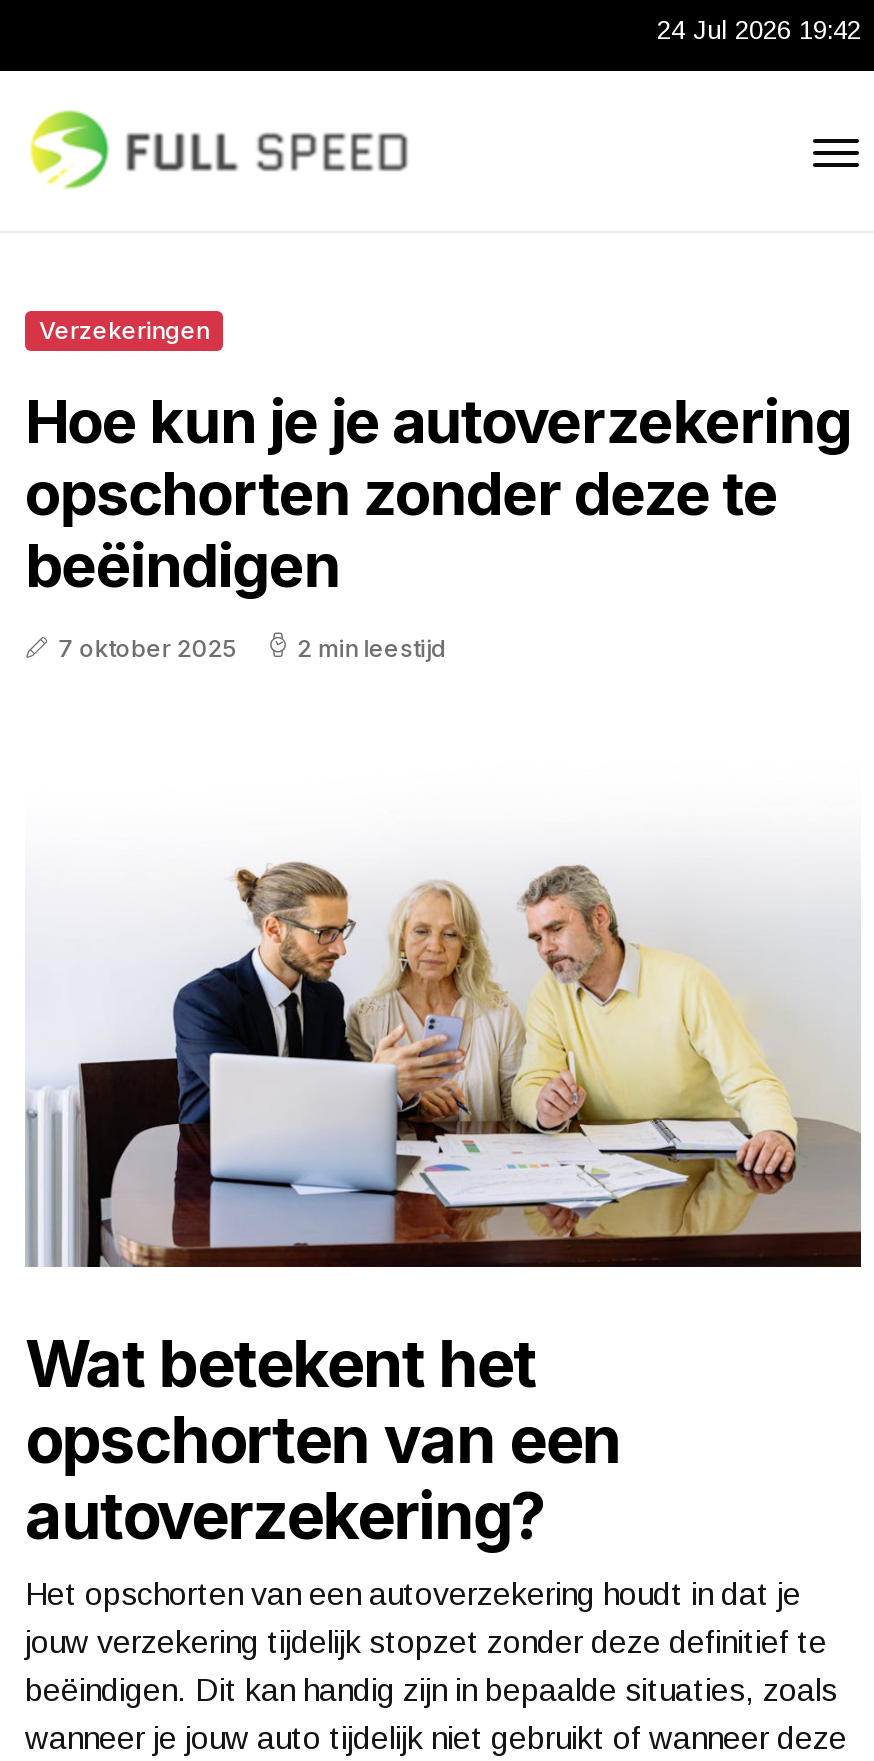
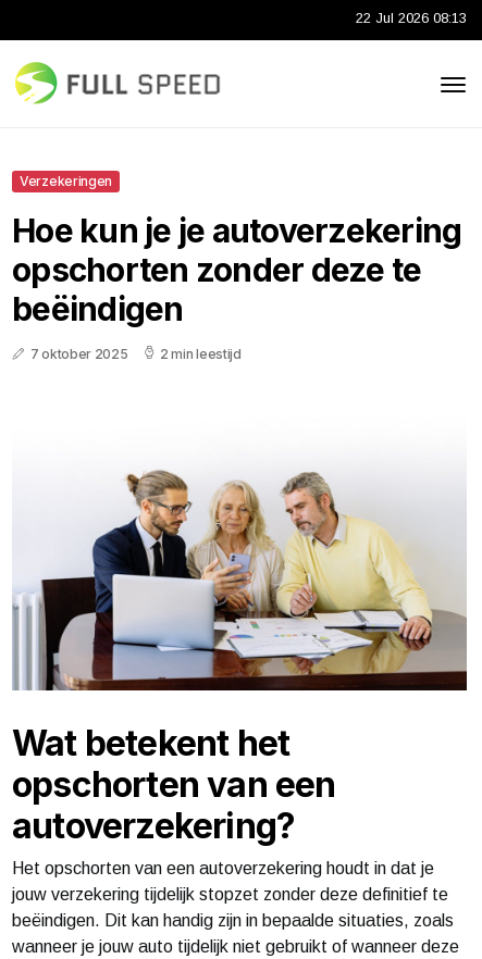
[657,15,861,45] 24 Jul 2026 19:42 -> [356,10,467,26] 22 Jul 2026 08:13

